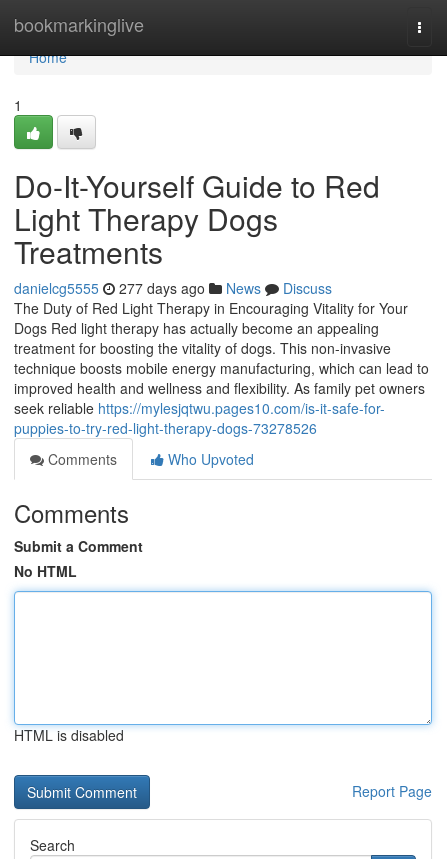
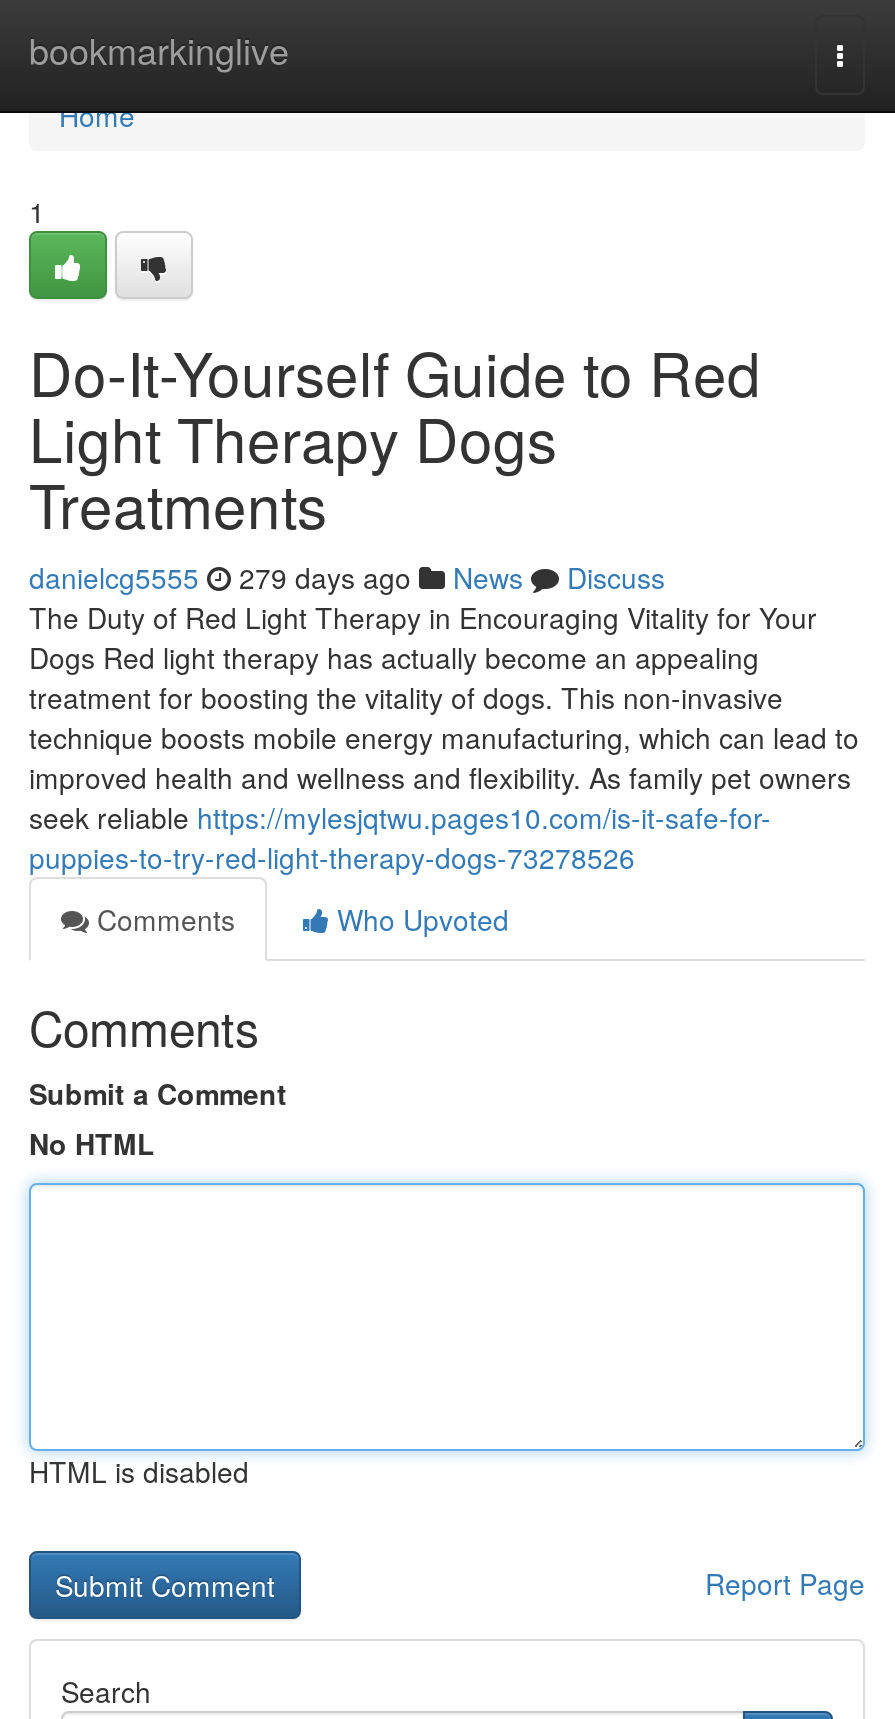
[14,278,332,298] danielcg5555 277 days ago News Discuss -> [29,557,665,597] danielcg5555 279 days ago News Discuss

